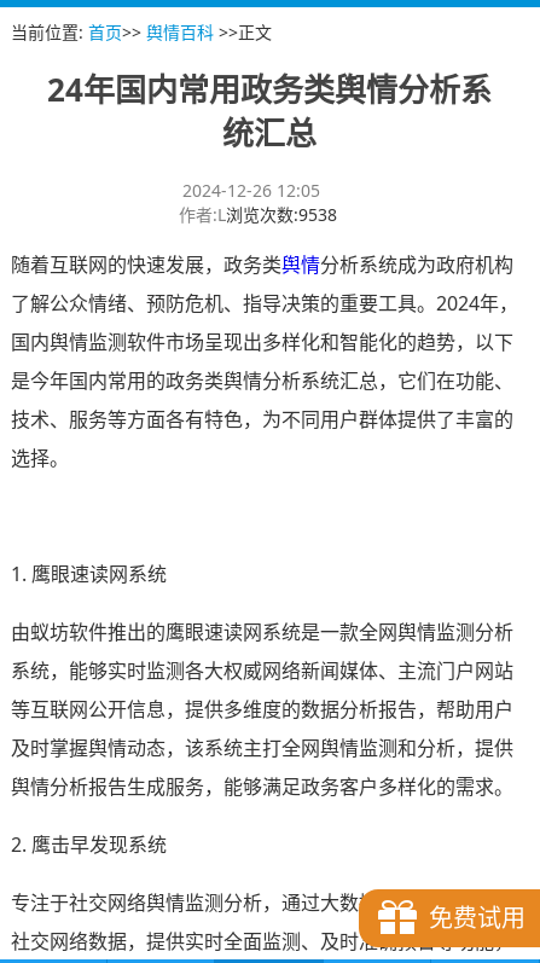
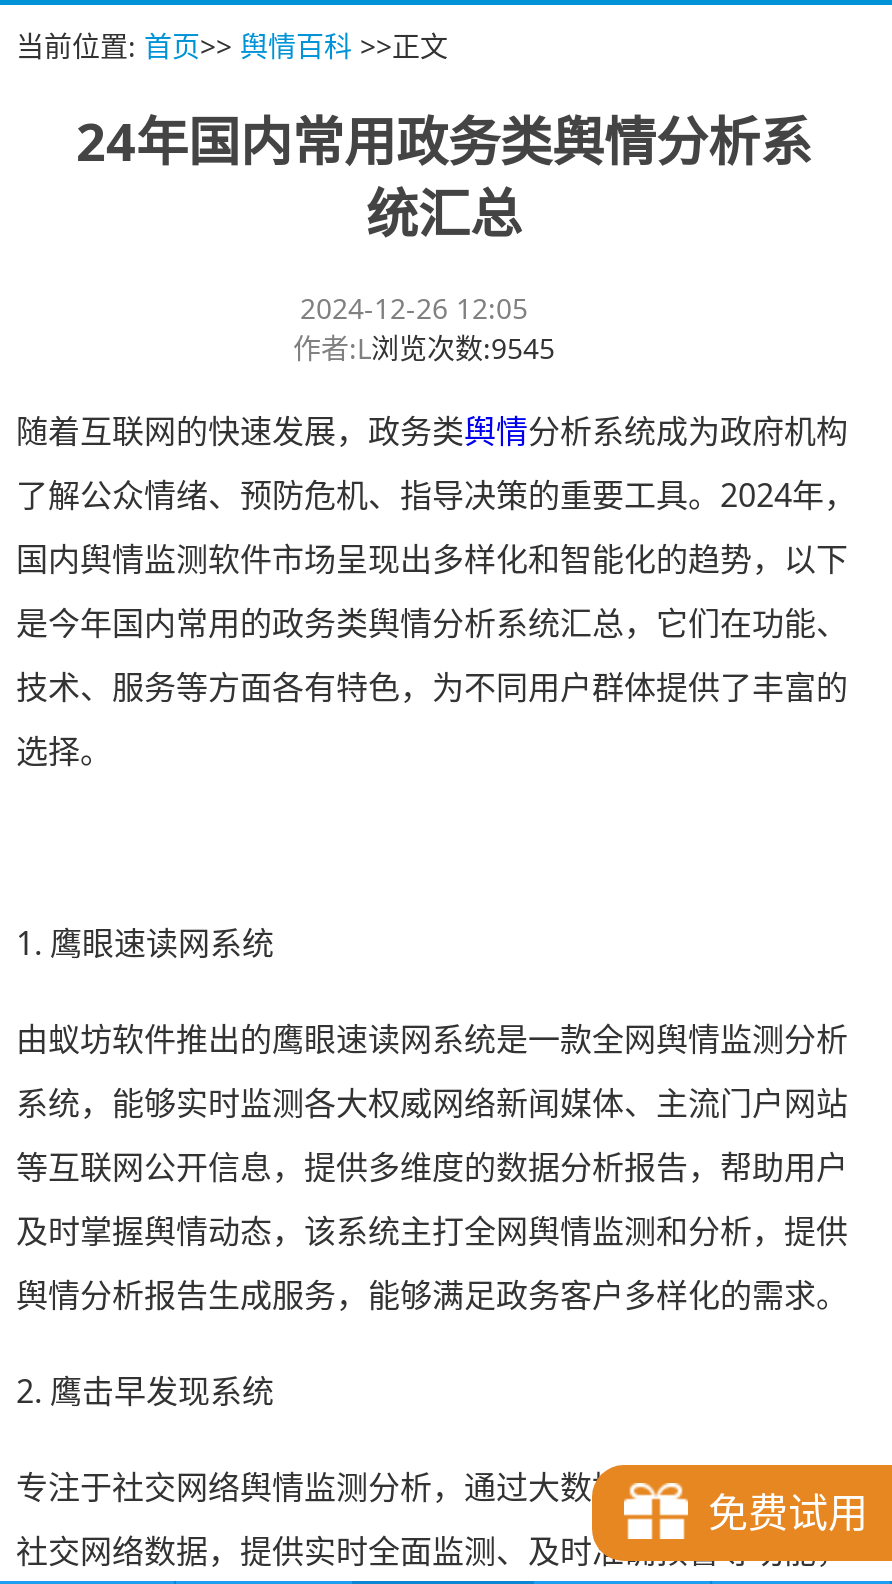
[178,203,336,226] 作者:L浏览次数:9538 -> [293,329,555,367] 作者:L浏览次数:9545

